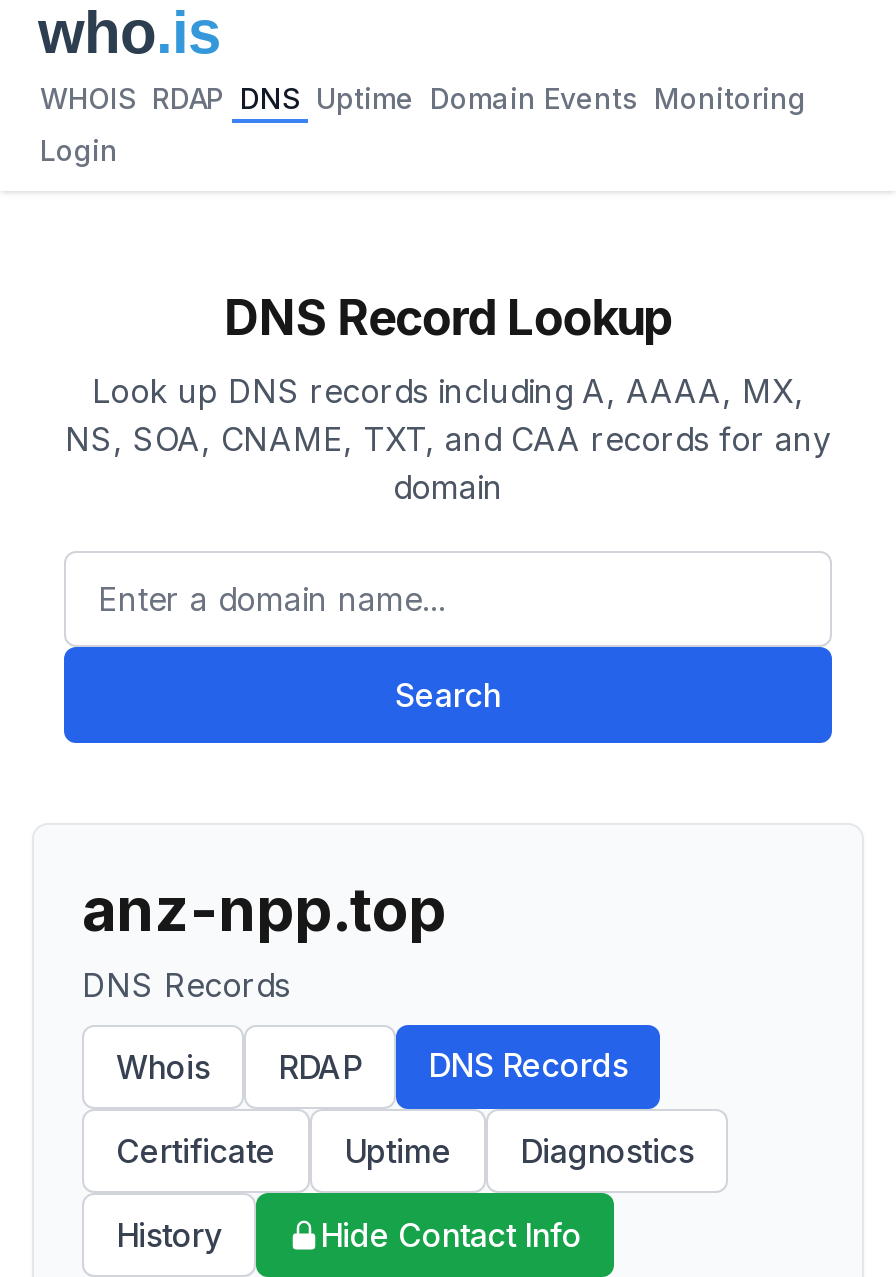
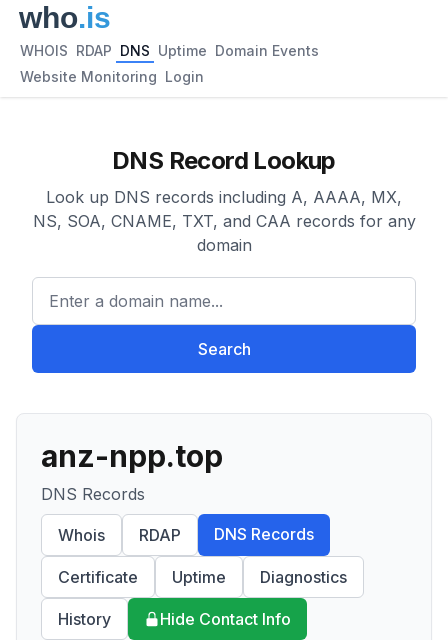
[40,81,806,115] WHOIS RDAP DNS Uptime Domain Events Monitoring -> [20,42,319,59] WHOIS RDAP DNS Uptime Domain Events
[40,133,118,167] Login -> [20,68,204,85] Website Monitoring Login

